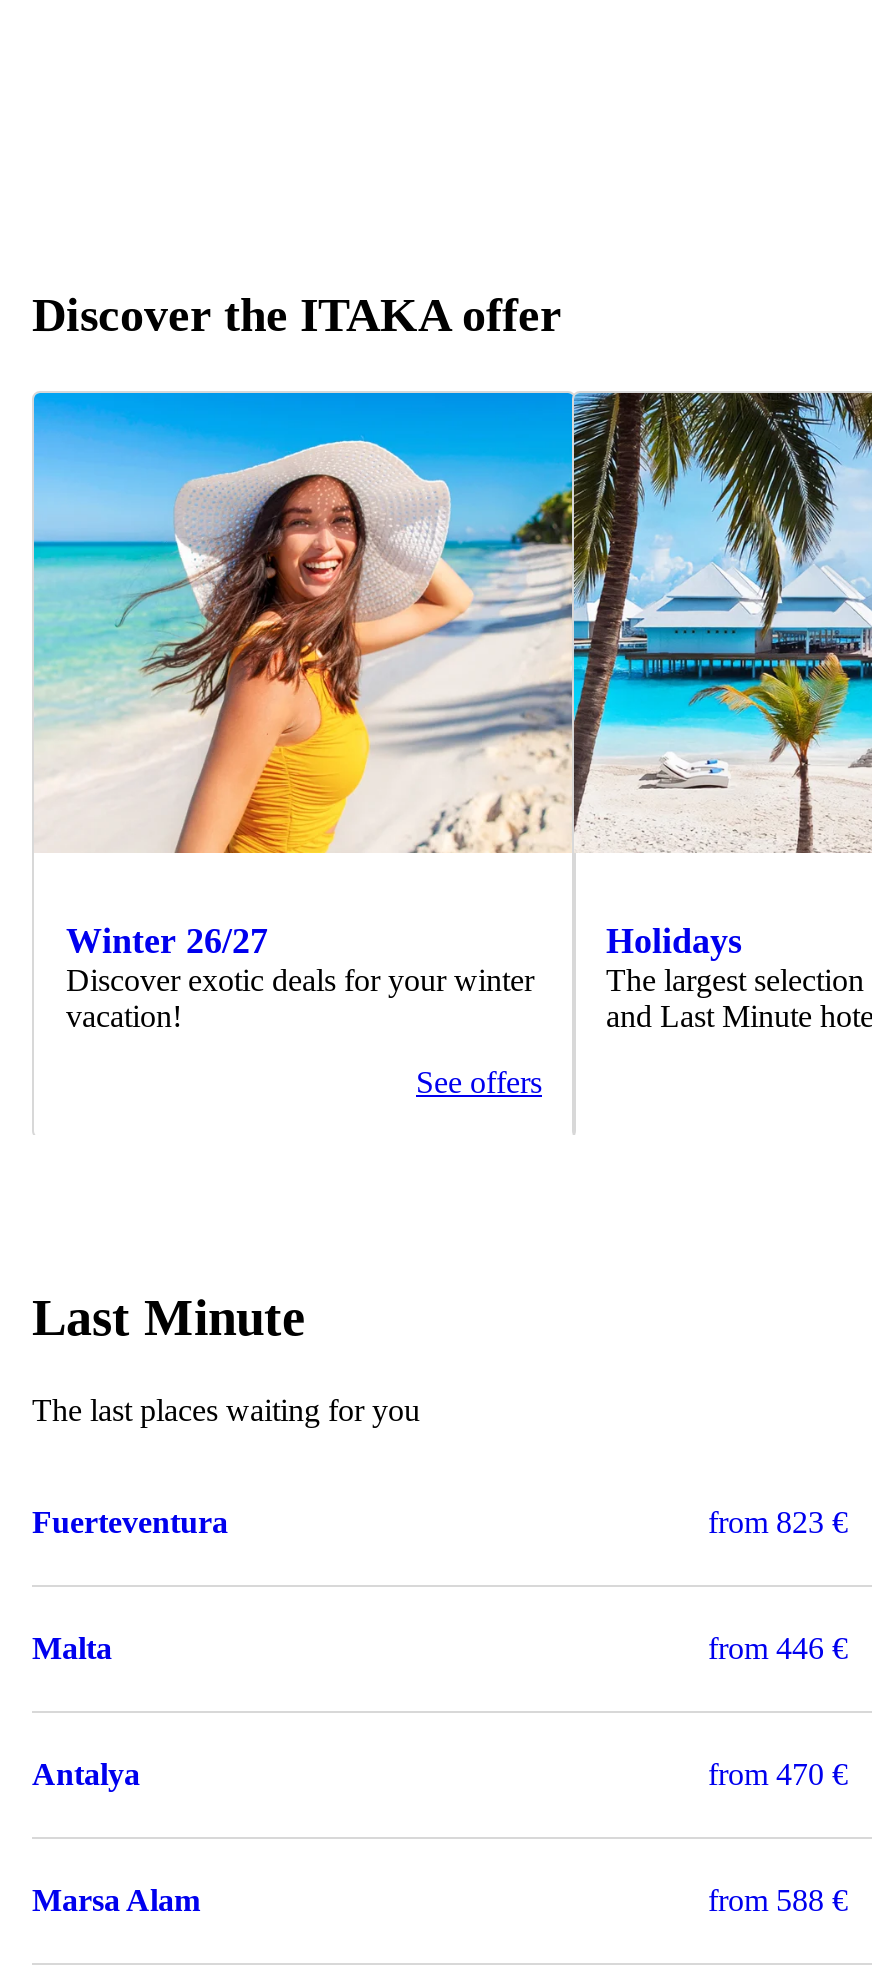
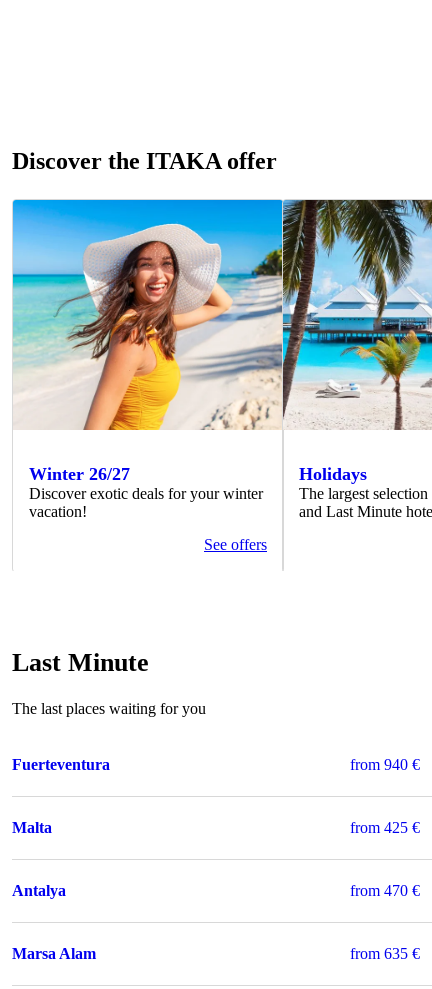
[708,1505,848,1539] from 823 € -> [350,756,420,773] from 940 €
[708,1631,848,1665] from 446 € -> [350,819,420,836] from 425 €
[708,1883,848,1917] from 588 € -> [350,945,420,962] from 635 €

